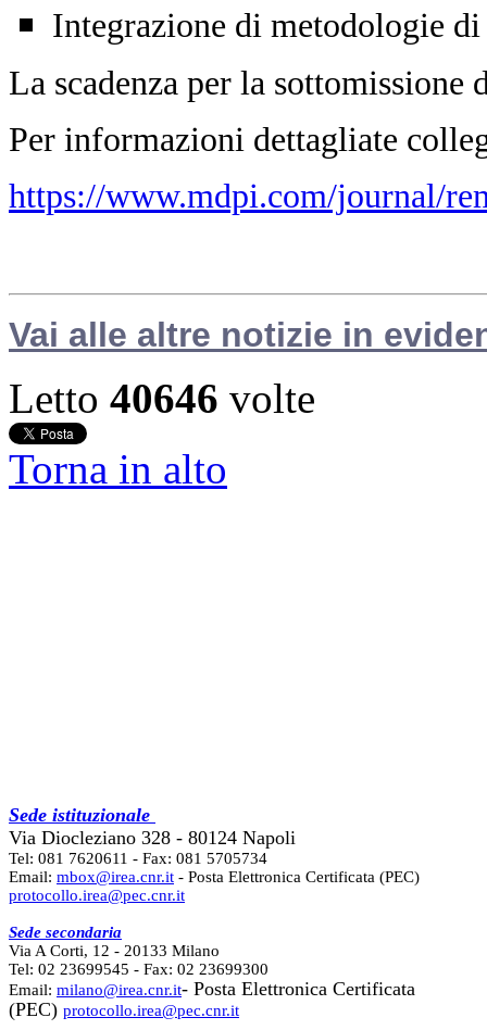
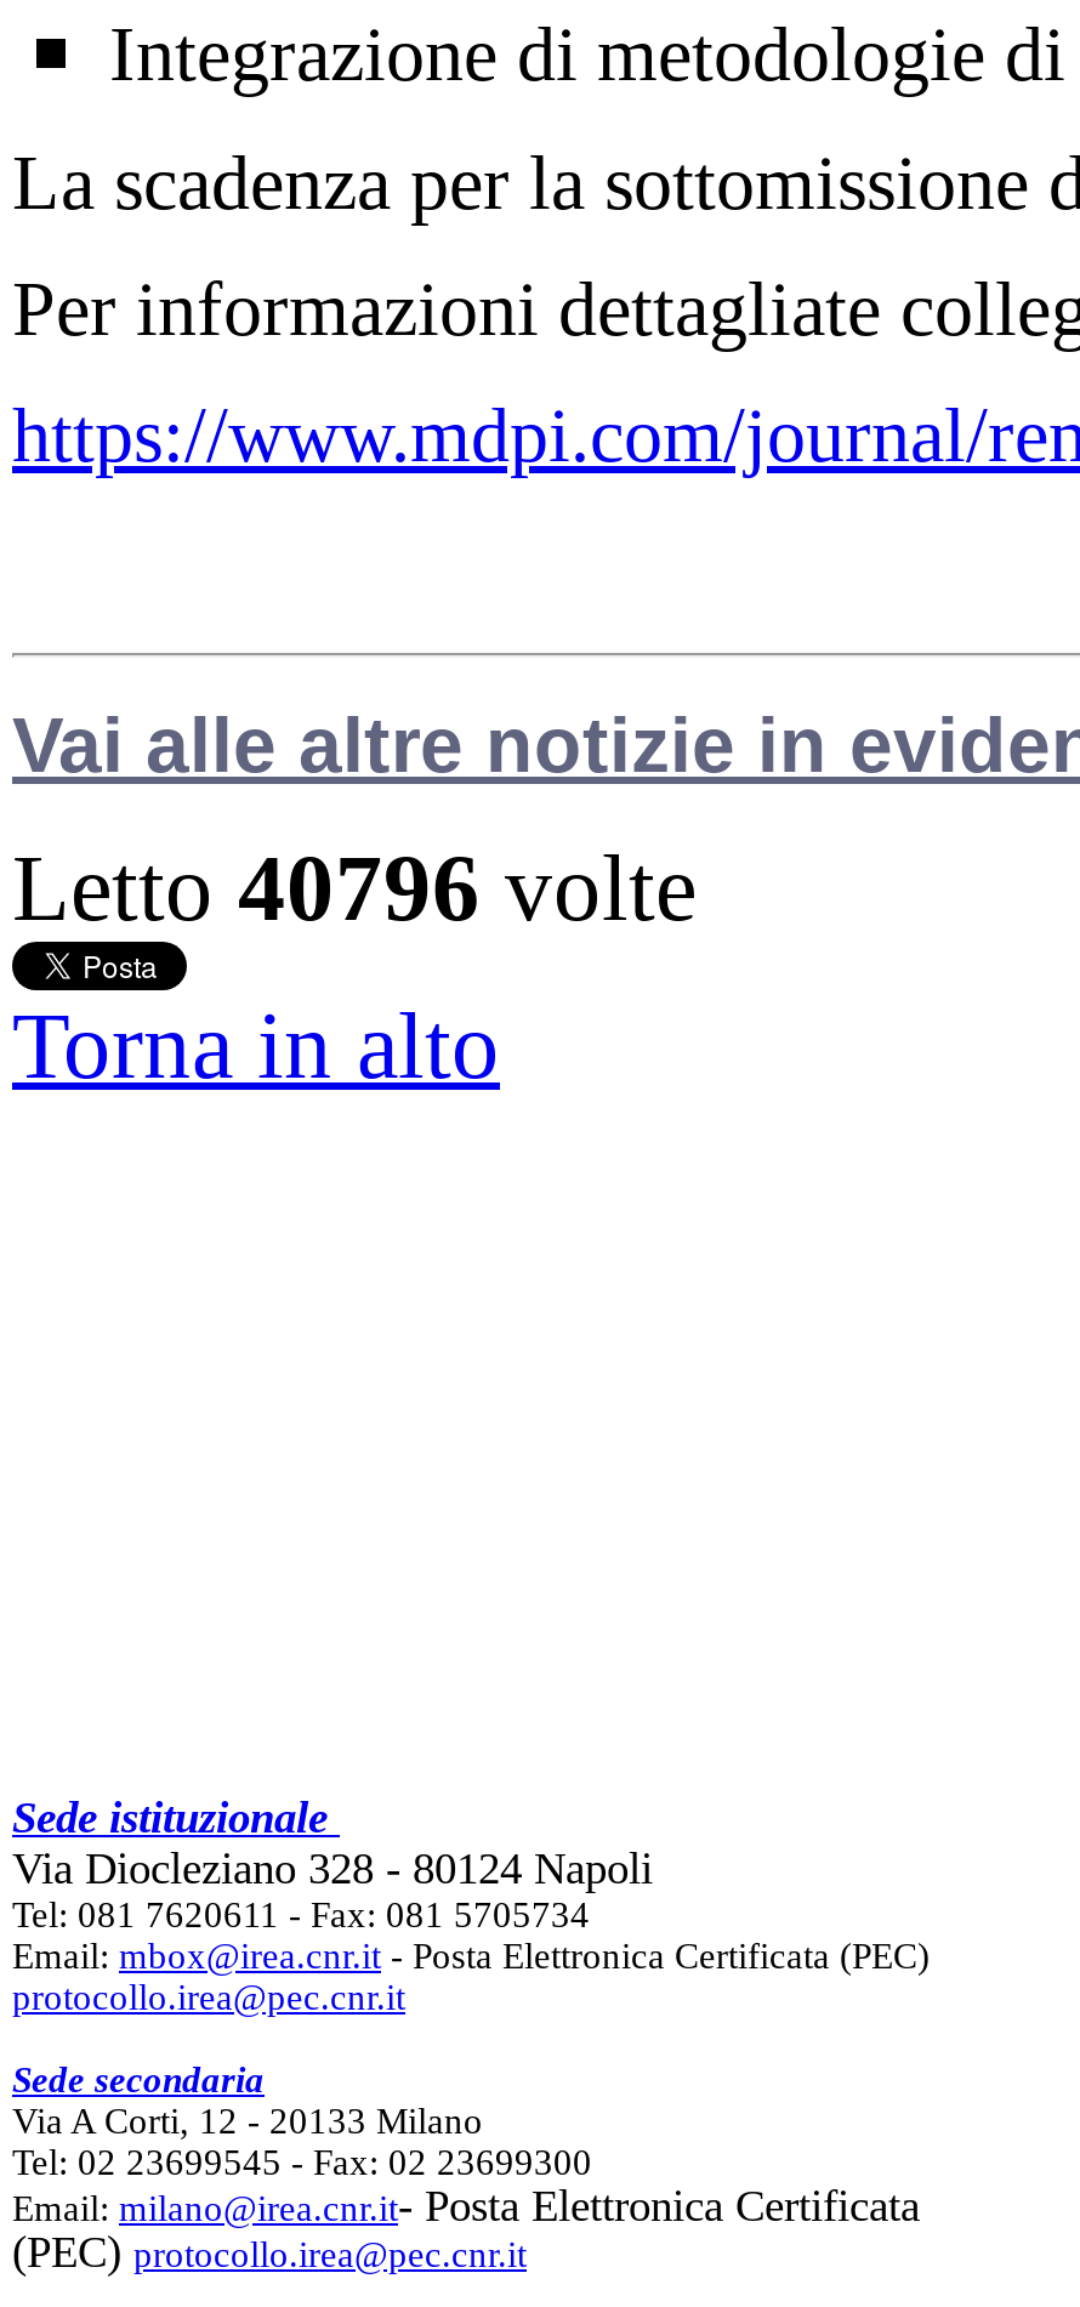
[9,375,315,421] Letto 40646 volte -> [12,834,697,939] Letto 40796 volte

